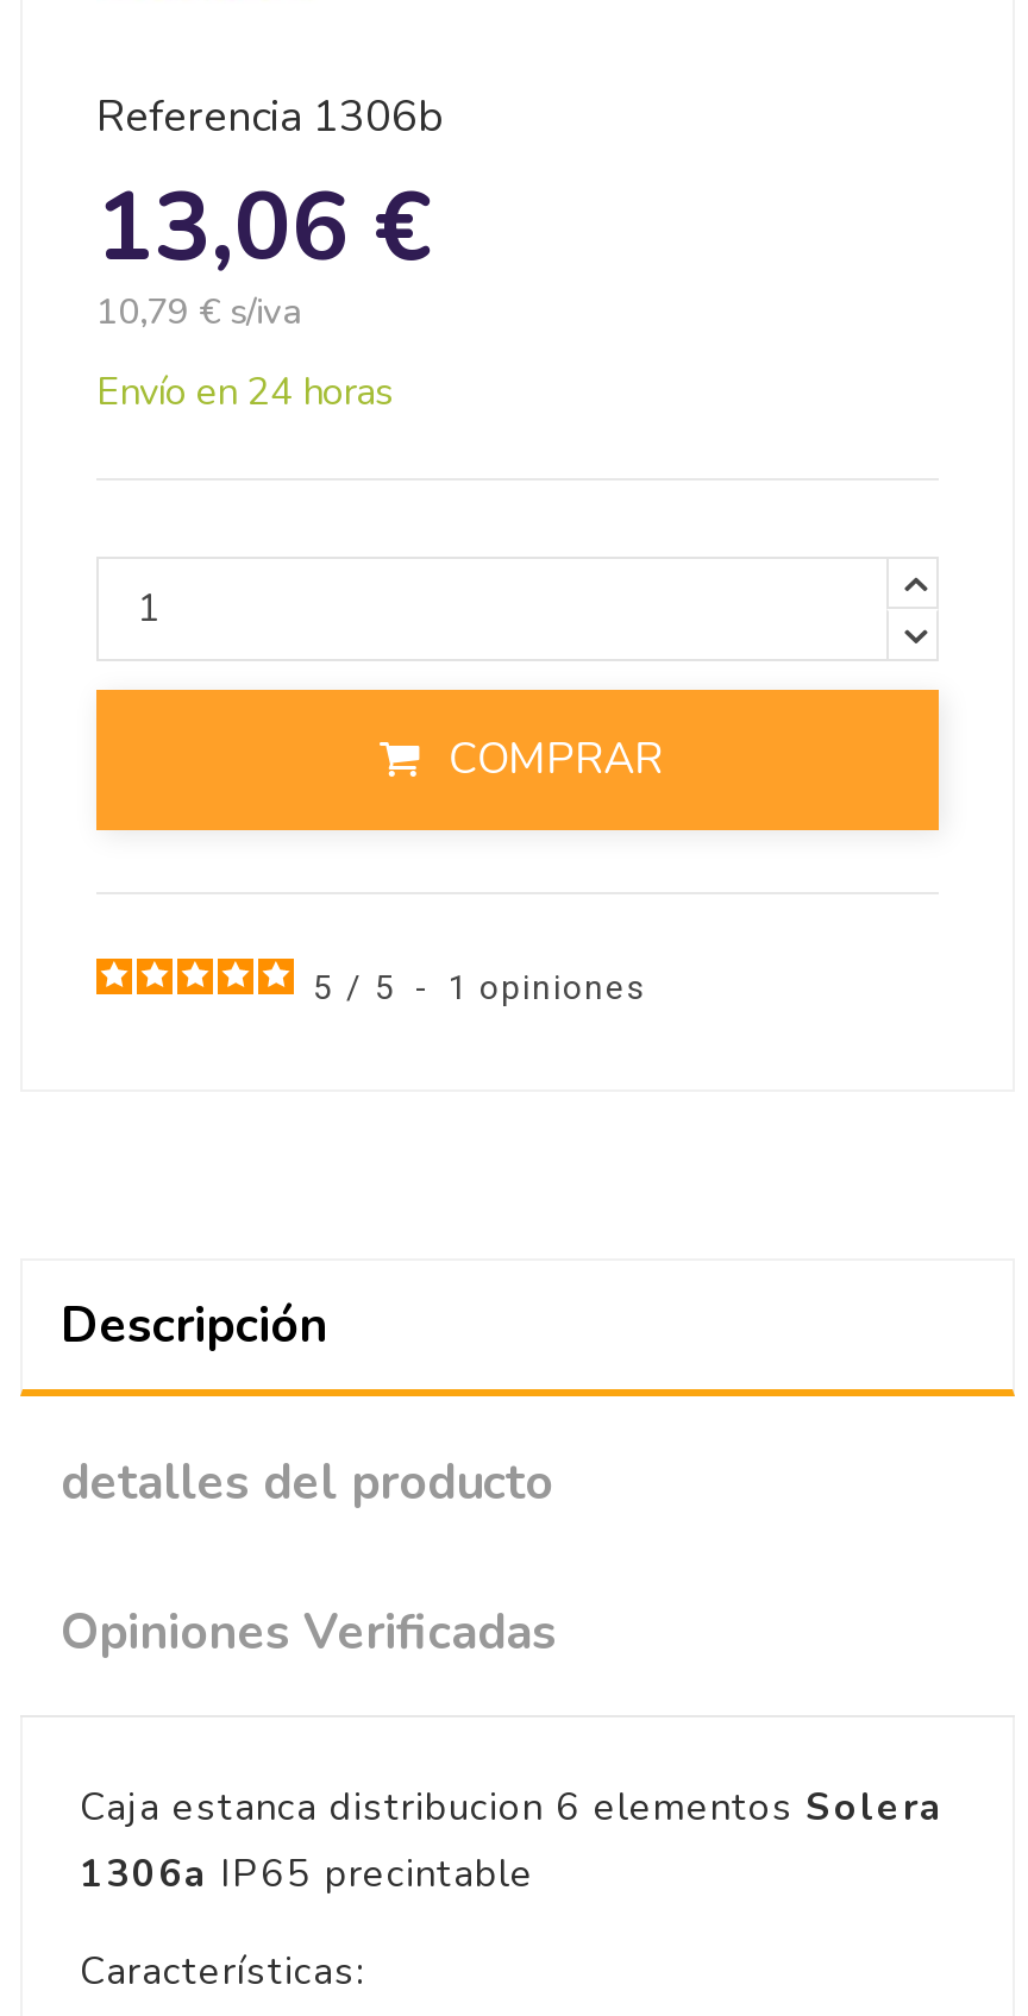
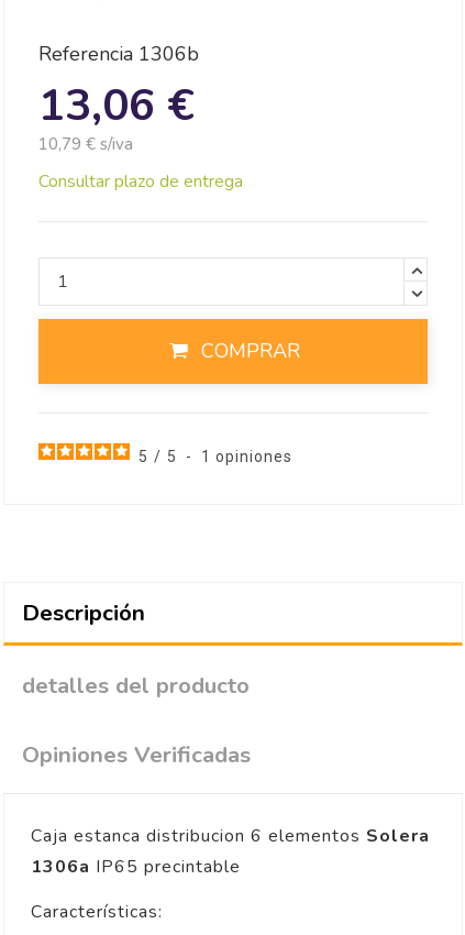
[96,367,394,420] Envío en 24 horas -> [38,170,243,194] Consultar plazo de entrega

